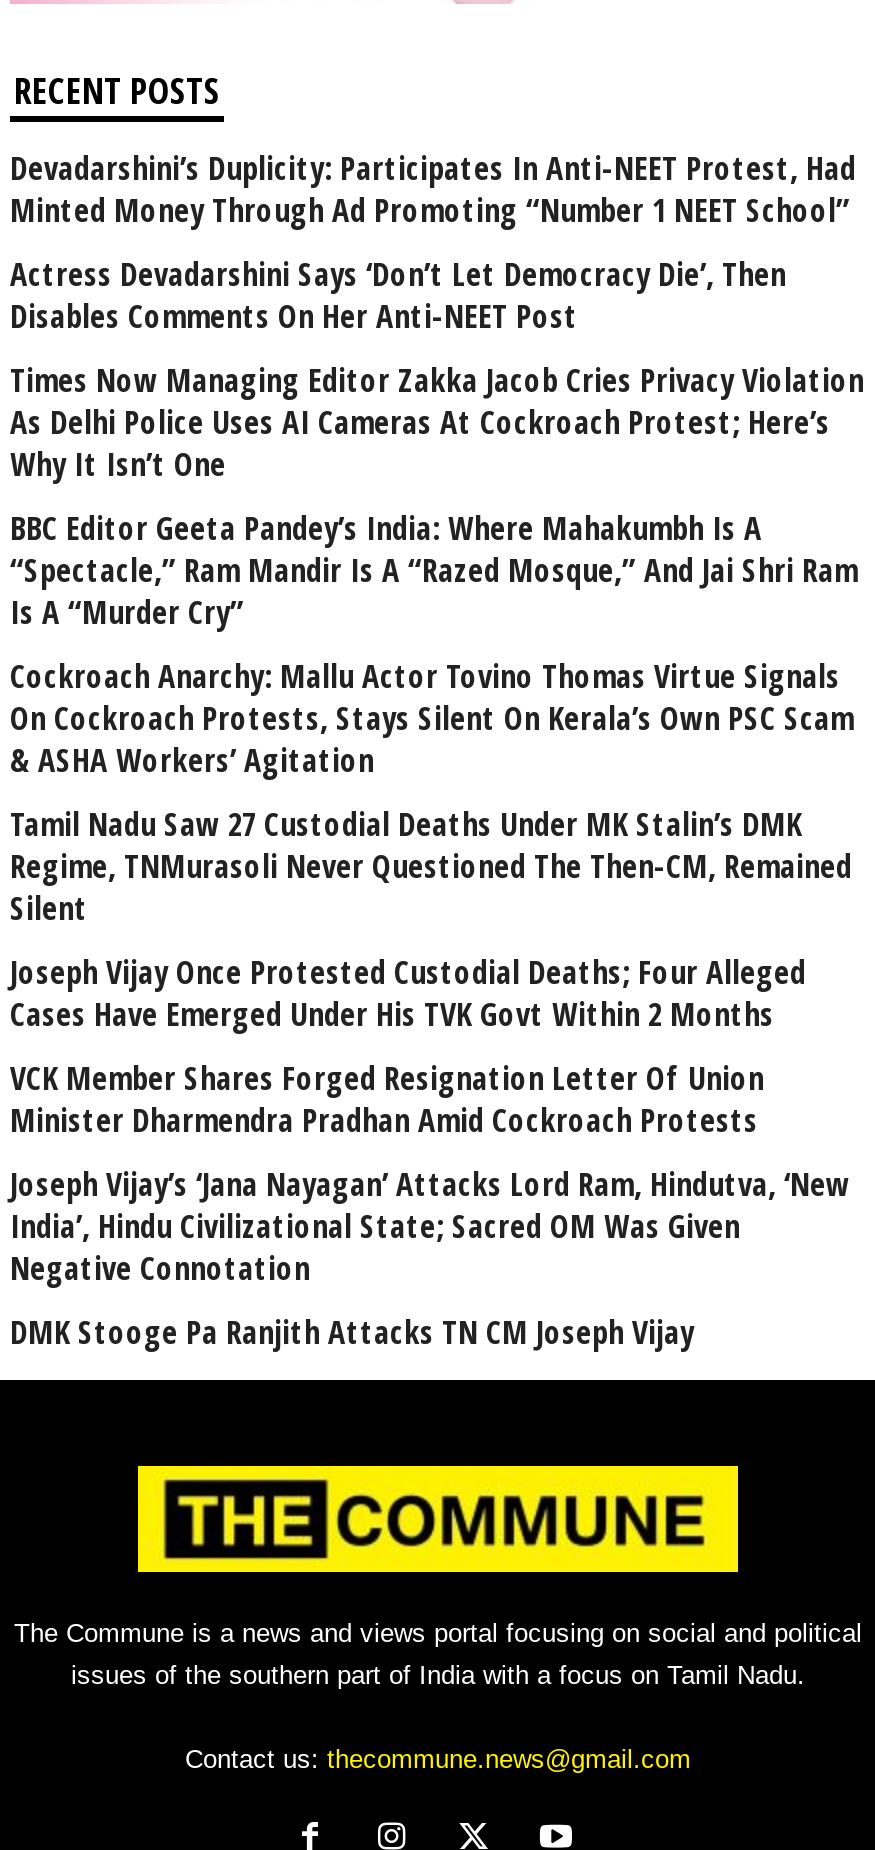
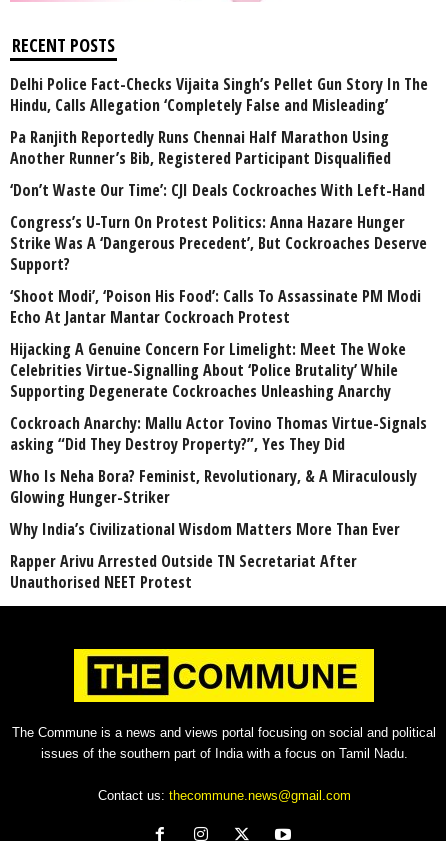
[10,147,856,233] Devadarshini’s Duplicity: Participates In Anti-NEET Protest, Had | Minted Money Through Ad Promoting “Number 1 NEET School” -> [10,73,428,116] Delhi Police Fact-Checks Vijaita Singh’s Pellet Gun Story In The | Hindu, Calls Allegation ‘Completely False and Misleading’
[10,253,786,339] Actress Devadarshini Says ‘Don’t Let Democracy Die’, Then | Disables Comments On Her Anti-NEET Post -> [10,126,391,169] Pa Ranjith Reportedly Runs Chennai Half Marathon Using | Another Runner’s Bib, Registered Participant Disqualified
[10,359,864,487] Times Now Managing Editor Zakka Jacob Cries Privacy Violation | As Delhi Police Uses AI Cameras At Cockroach Protest; Here’s | Why It Isn’t One -> [10,179,425,201] ‘Don’t Waste Our Time’: CJI Deals Cockroaches With Left-Hand
[10,507,858,635] BBC Editor Geeta Pandey’s India: Where Mahakumbh Is A | “Spectacle,” Ram Mandir Is A “Razed Mosque,” And Jai Shri Ram | Is A “Murder Cry” -> [10,211,427,275] Congress’s U-Turn On Protest Politics: Anna Hazare Hunger | Strike Was A ‘Dangerous Precedent’, But Cockroaches Deserve | Support?
[10,655,854,783] Cockroach Anarchy: Mallu Actor Tovino Thomas Virtue Signals | On Cockroach Protests, Stays Silent On Kerala’s Own PSC Scam | & ASHA Workers’ Agitation -> [10,285,421,328] ‘Shoot Modi’, ‘Poison His Food’: Calls To Assassinate PM Modi | Echo At Jantar Mantar Cockroach Protest
[10,803,852,931] Tamil Nadu Saw 27 Custodial Deaths Under MK Stalin’s DMK | Regime, TNMurasoli Never Questioned The Then-CM, Remained | Silent -> [10,338,406,402] Hijacking A Genuine Concern For Limelight: Meet The Woke | Celebrities Virtue-Signalling About ‘Police Brutality’ While | Supporting Degenerate Cockroaches Unleashing Anarchy
[10,951,806,1037] Joseph Vijay Once Protested Custodial Deaths; Four Alleged | Cases Have Emerged Under His TVK Govt Within 2 Months -> [10,412,427,455] Cockroach Anarchy: Mallu Actor Tovino Thomas Virtue-Signals | asking “Did They Destroy Property?”, Yes They Did
[10,1057,764,1143] VCK Member Shares Forged Resignation Letter Of Union | Minister Dharmendra Pradhan Amid Cockroach Protests -> [10,465,417,508] Who Is Neha Bora? Feminist, Revolutionary, & A Miraculously | Glowing Hunger-Striker
[10,1163,850,1291] Joseph Vijay’s ‘Jana Nayagan’ Attacks Lord Ram, Hindutva, ‘New | India’, Hindu Civilizational State; Sacred OM Was Given | Negative Connotation -> [10,518,400,540] Why India’s Civilizational Wisdom Matters More Than Ever
[10,1311,694,1355] DMK Stooge Pa Ranjith Attacks TN CM Joseph Vijay -> [10,550,357,593] Rapper Arivu Arrested Outside TN Secretariat After | Unauthorised NEET Protest

